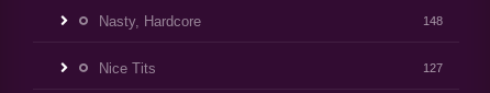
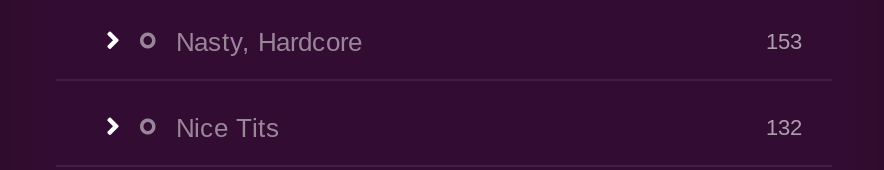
[423,15,443,28] 148 -> [766,30,802,54] 153
[423,62,443,75] 127 -> [766,116,802,140] 132

